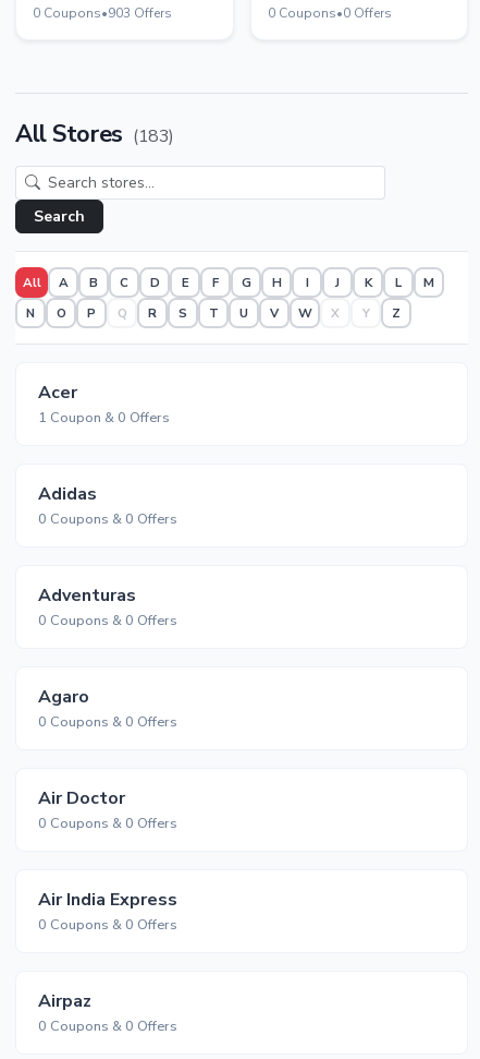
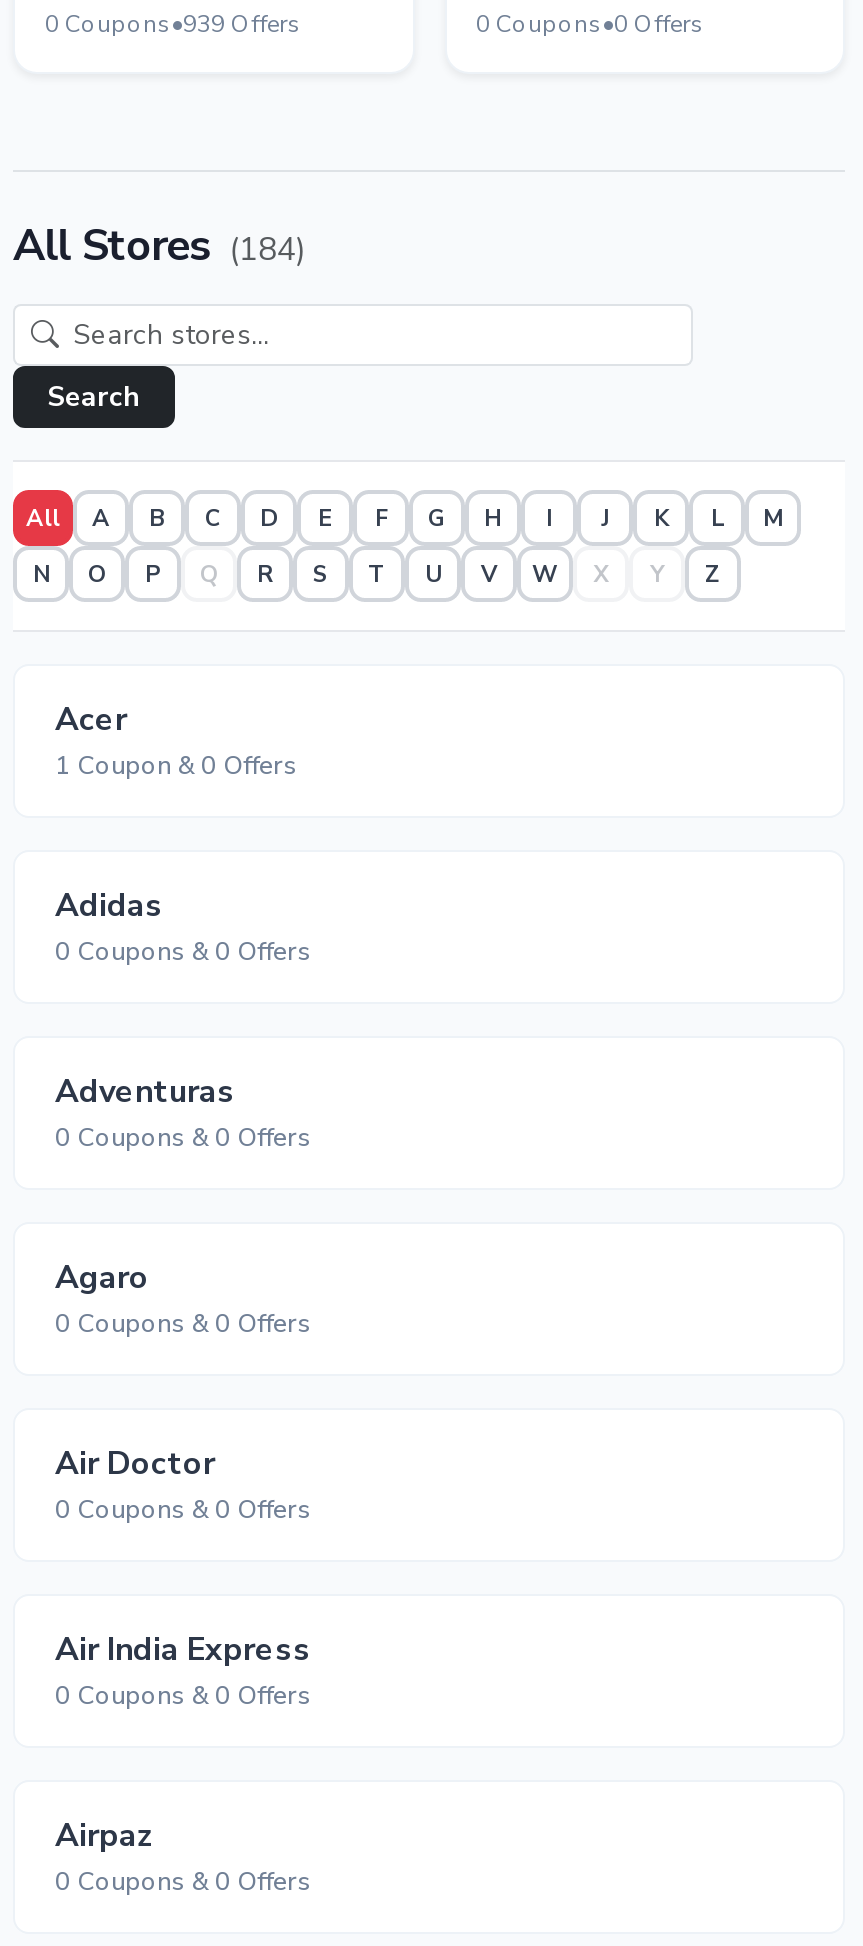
[33,4,172,22] 0 Coupons•903 Offers -> [45,8,301,40] 0 Coupons•939 Offers
[15,118,174,151] All Stores (183) -> [13,216,305,276] All Stores (184)

